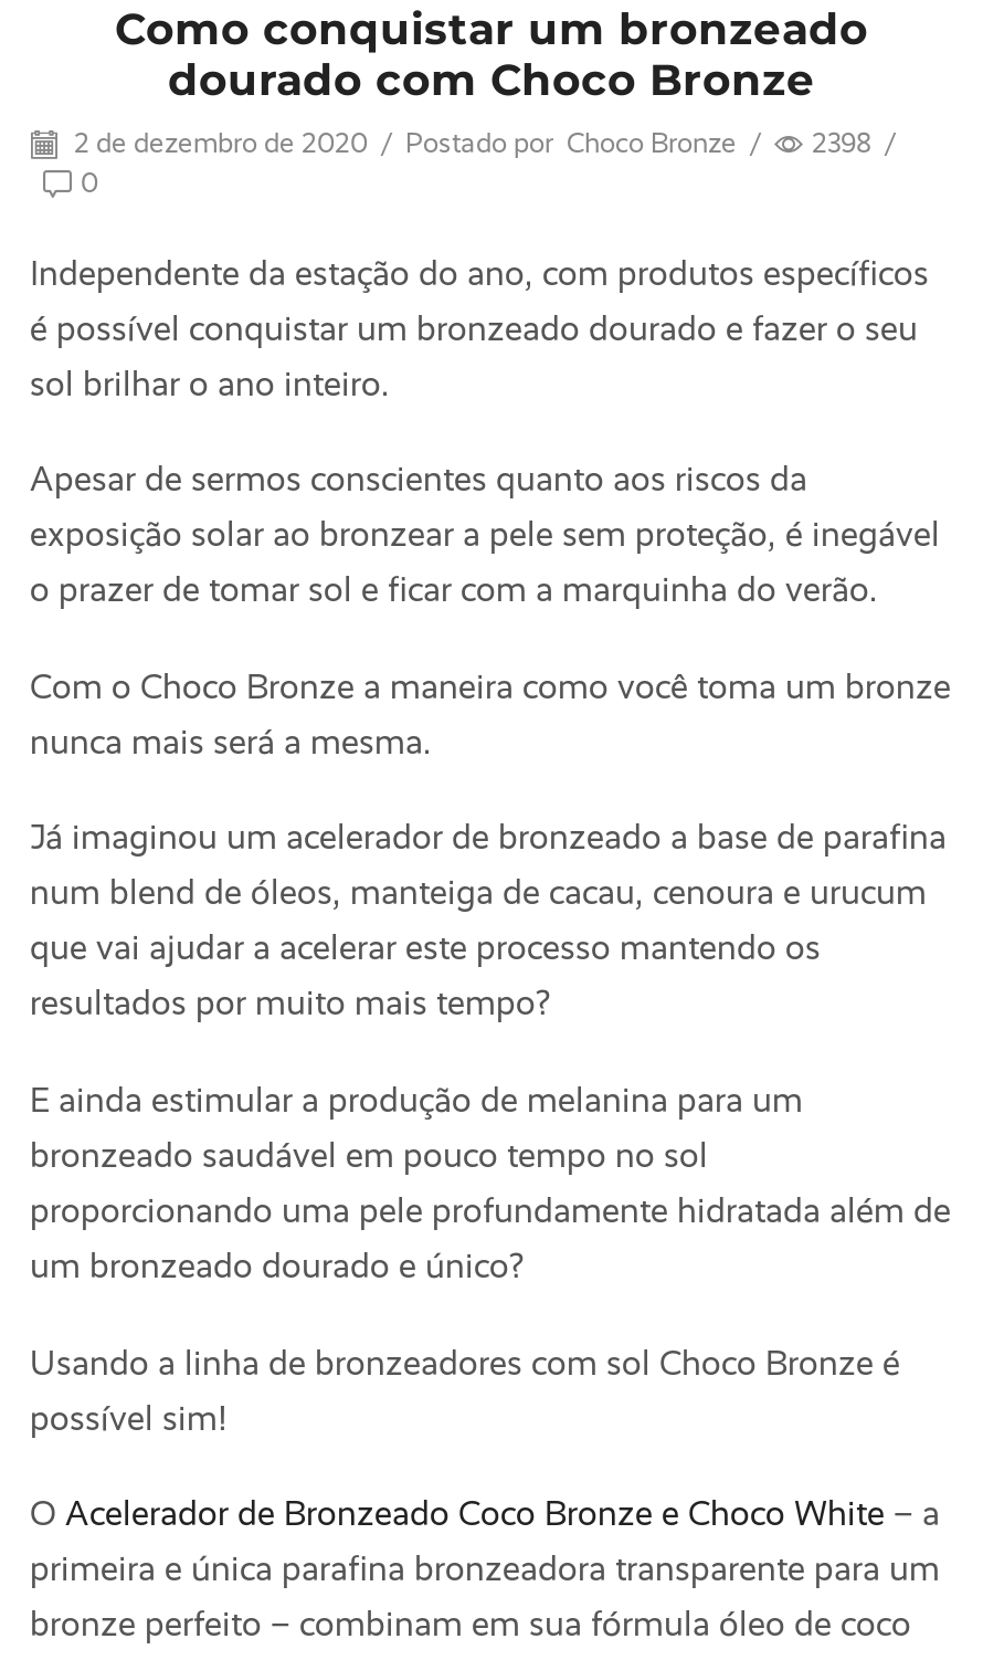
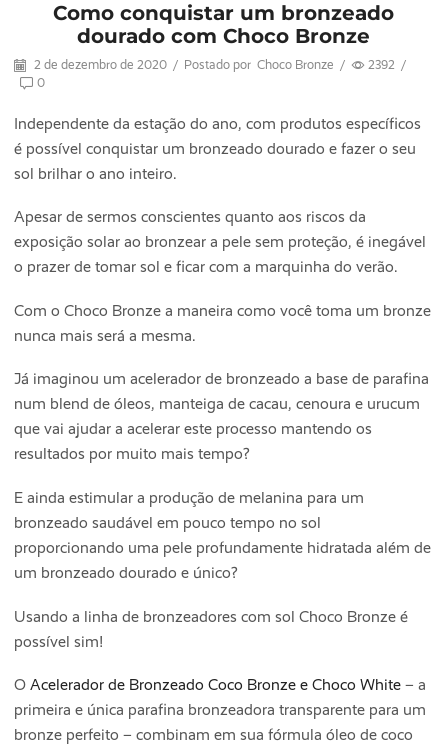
[67,130,896,158] 2 de dezembro de 2020 / Postado por Choco Bronze / 2398 / -> [31,59,406,72] 2 de dezembro de 2020 / Postado por Choco Bronze / 2392 /

